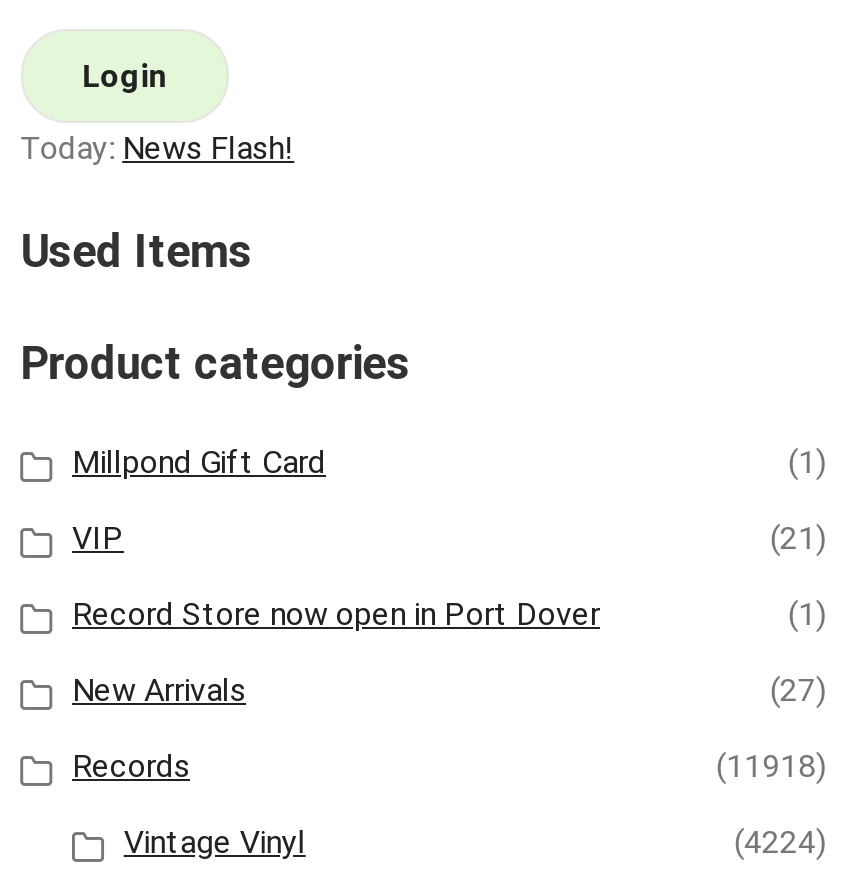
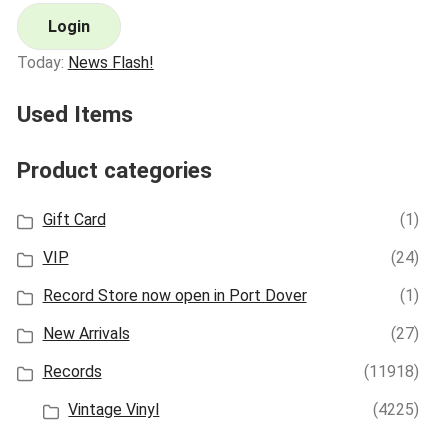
[72,444,326,482] Millpond Gift Card -> [42,210,105,229] Gift Card
[770,520,826,558] (21) -> [391,248,419,267] (24)
[734,824,826,862] (4224) -> [373,400,419,419] (4225)

